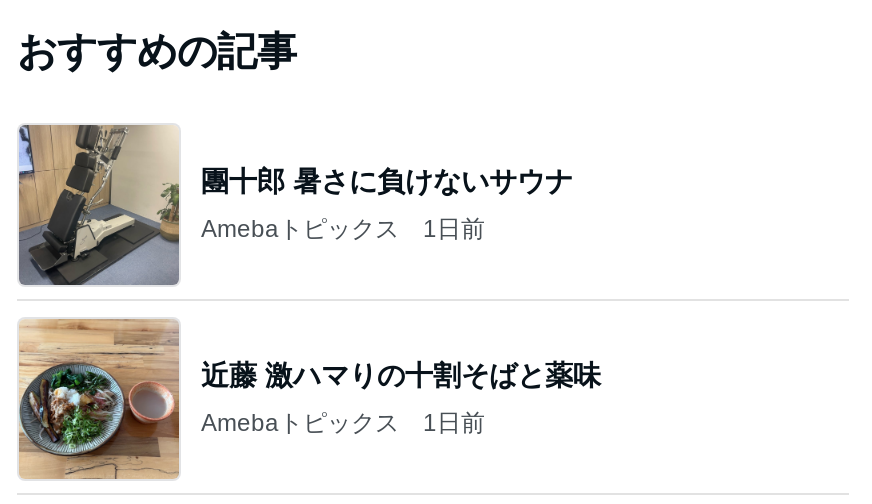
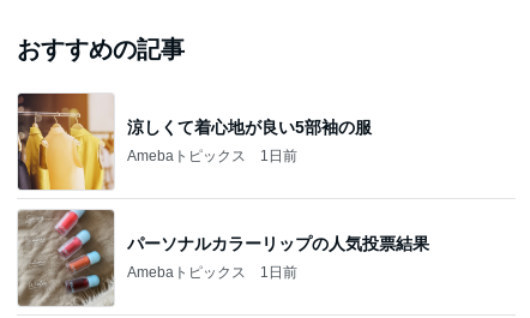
[17,123,573,287] [image] | 團十郎 暑さに負けないサウナ -> [17,92,372,191] [image] | 涼しくて着心地が良い5部袖の服
[19,317,601,479] [image] | 近藤 激ハマりの十割そばと薬味 -> [18,209,429,306] [image] | パーソナルカラーリップの人気投票結果

